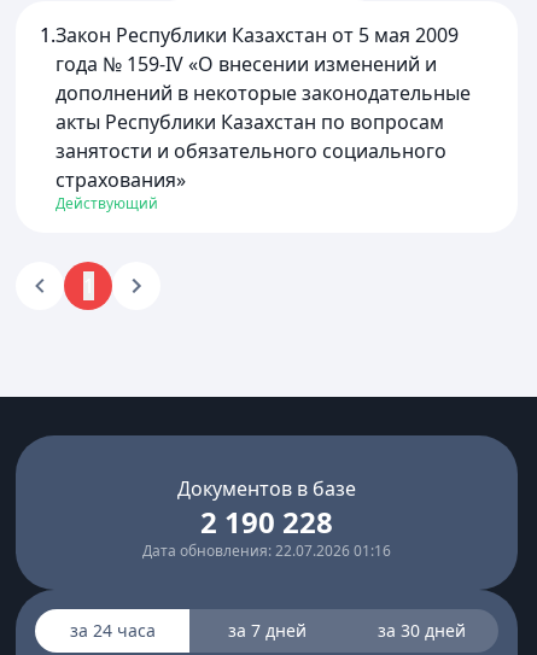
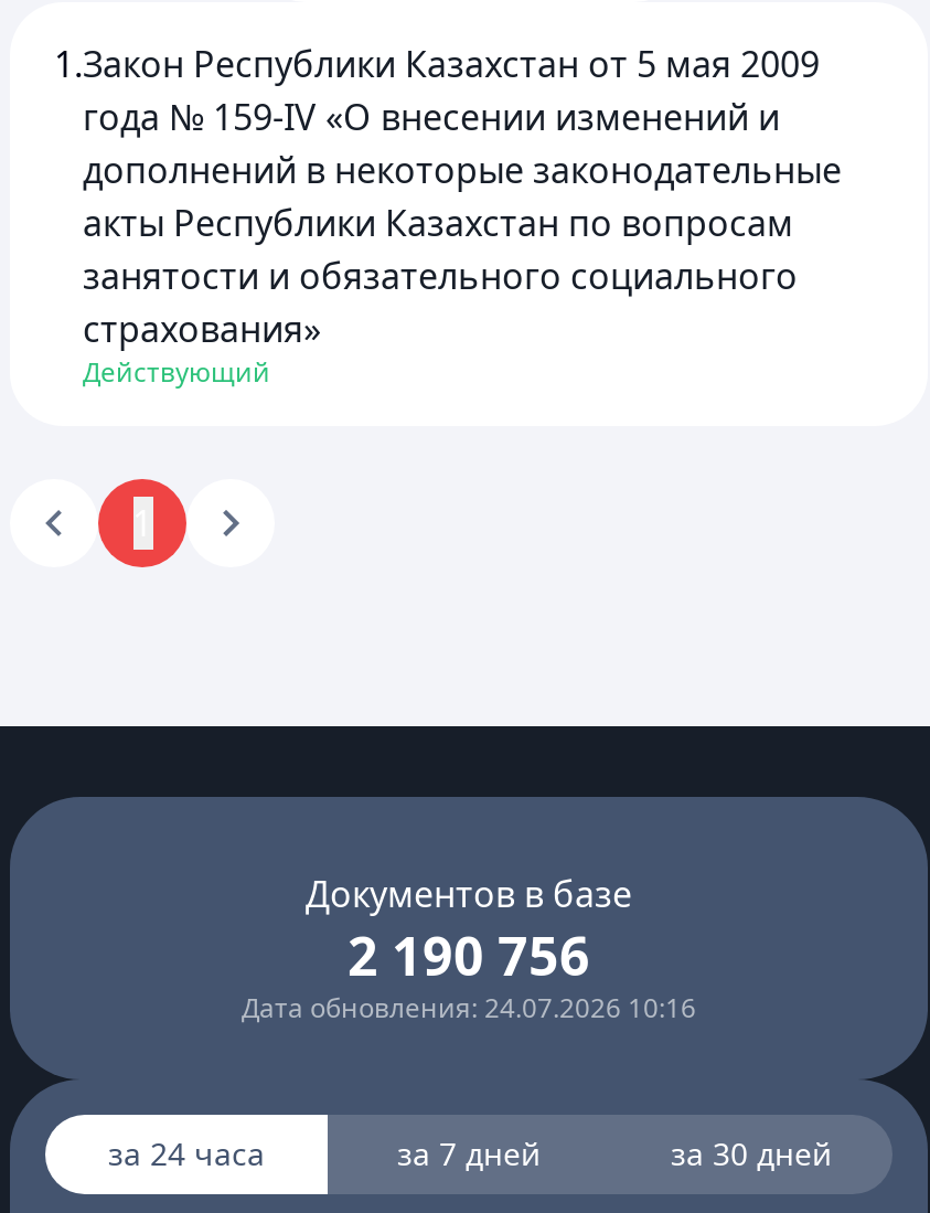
[200,502,333,542] 2 190 228 -> [348,918,590,991] 2 190 756
[142,540,391,561] Дата обновления: 22.07.2026 01:16 -> [242,989,696,1026] Дата обновления: 24.07.2026 10:16

